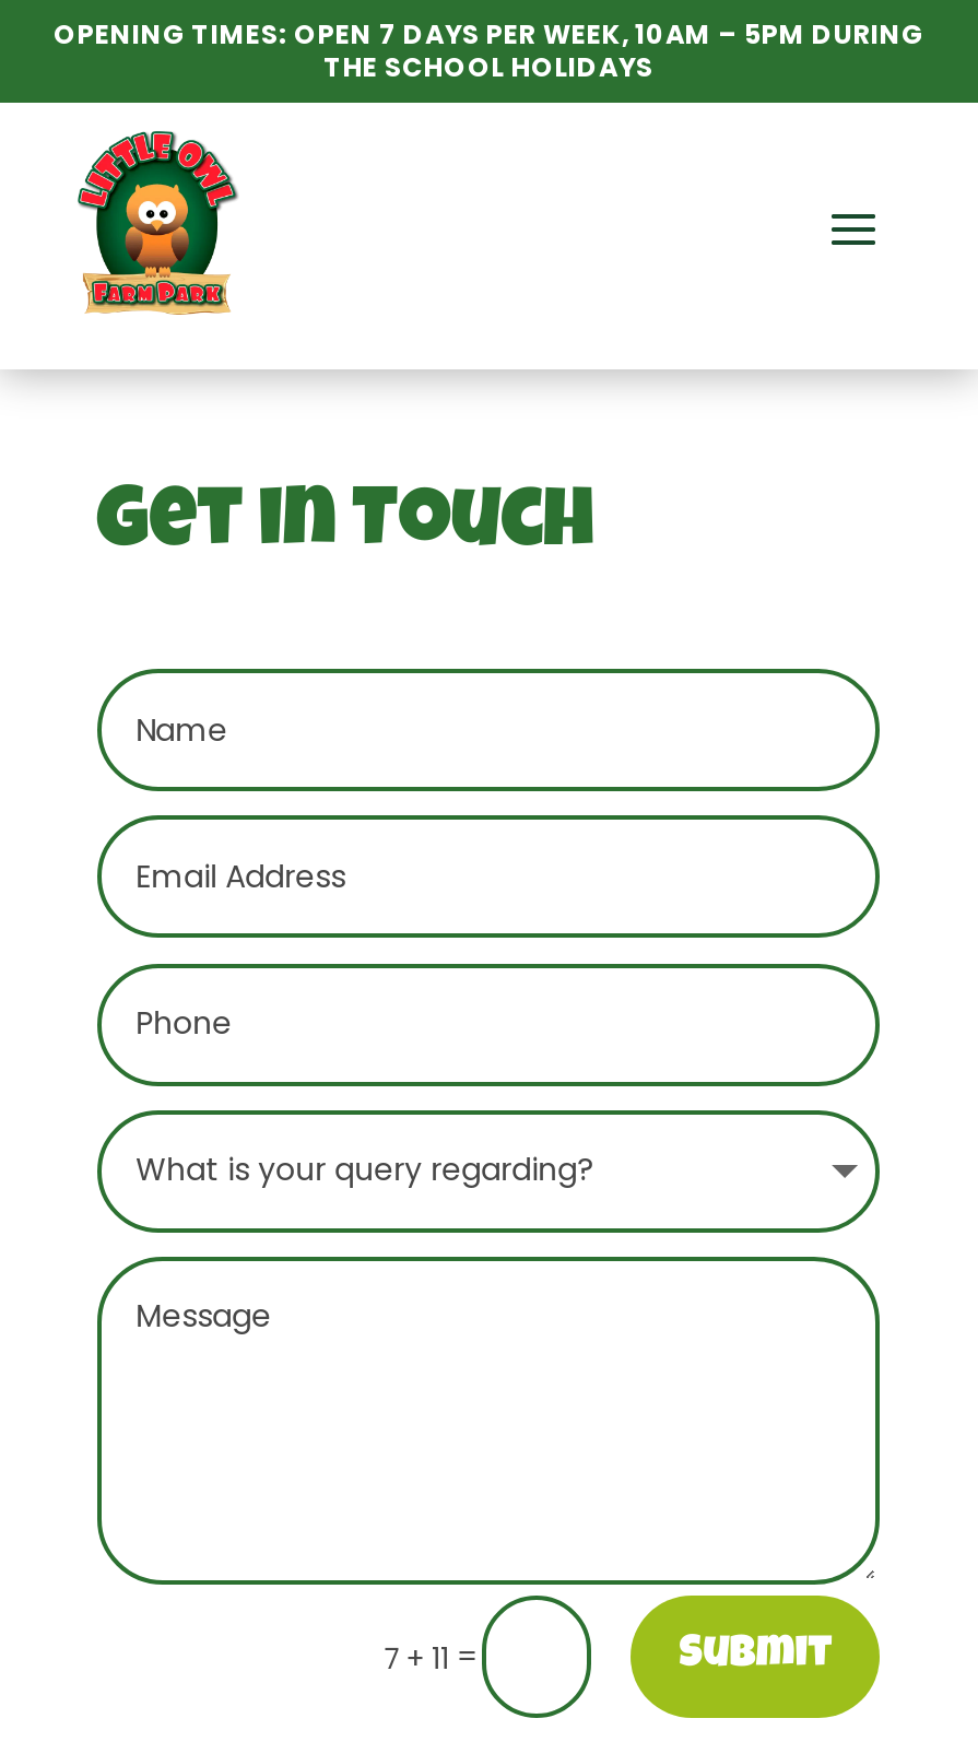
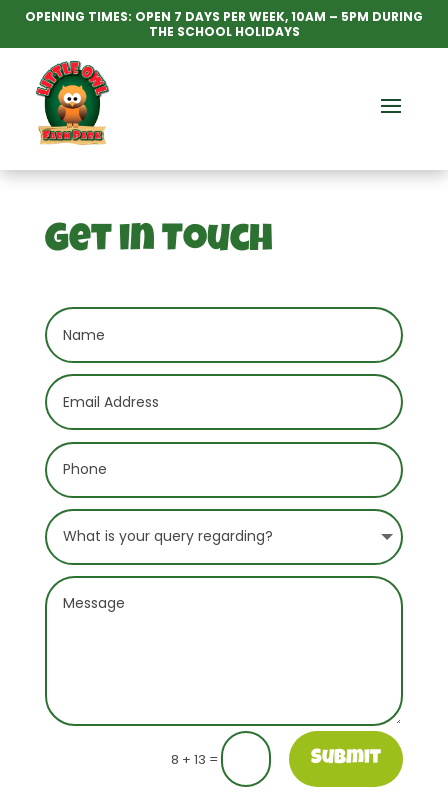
[384,1636,482,1680] 7 + 11 = -> [171,750,221,770] 8 + 13 =

